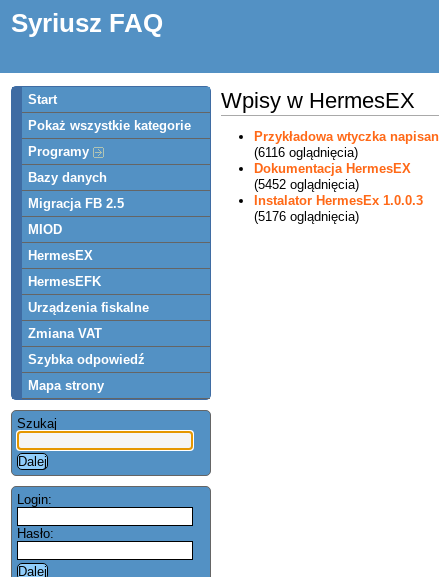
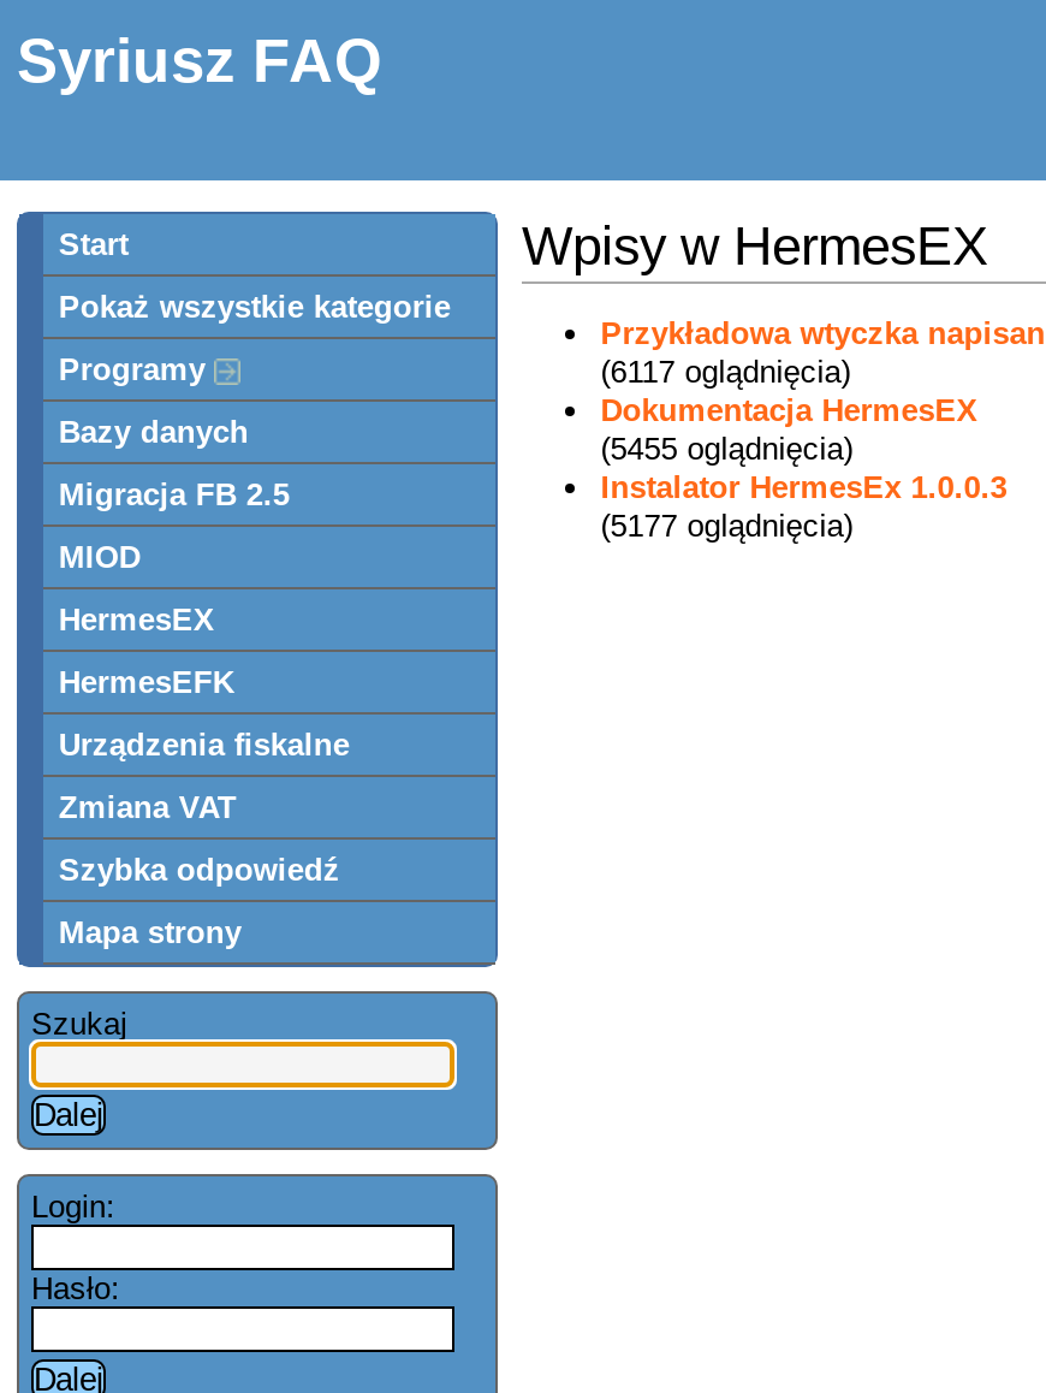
[254,145,358,160] (6116 oglądnięcia) -> [601,353,851,389] (6117 oglądnięcia)
[254,177,359,192] (5452 oglądnięcia) -> [601,430,853,466] (5455 oglądnięcia)
[254,209,359,224] (5176 oglądnięcia) -> [601,507,853,543] (5177 oglądnięcia)

